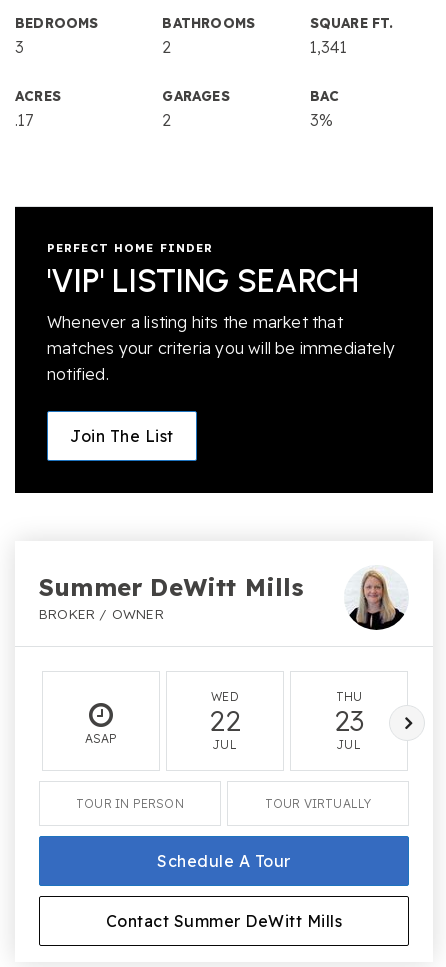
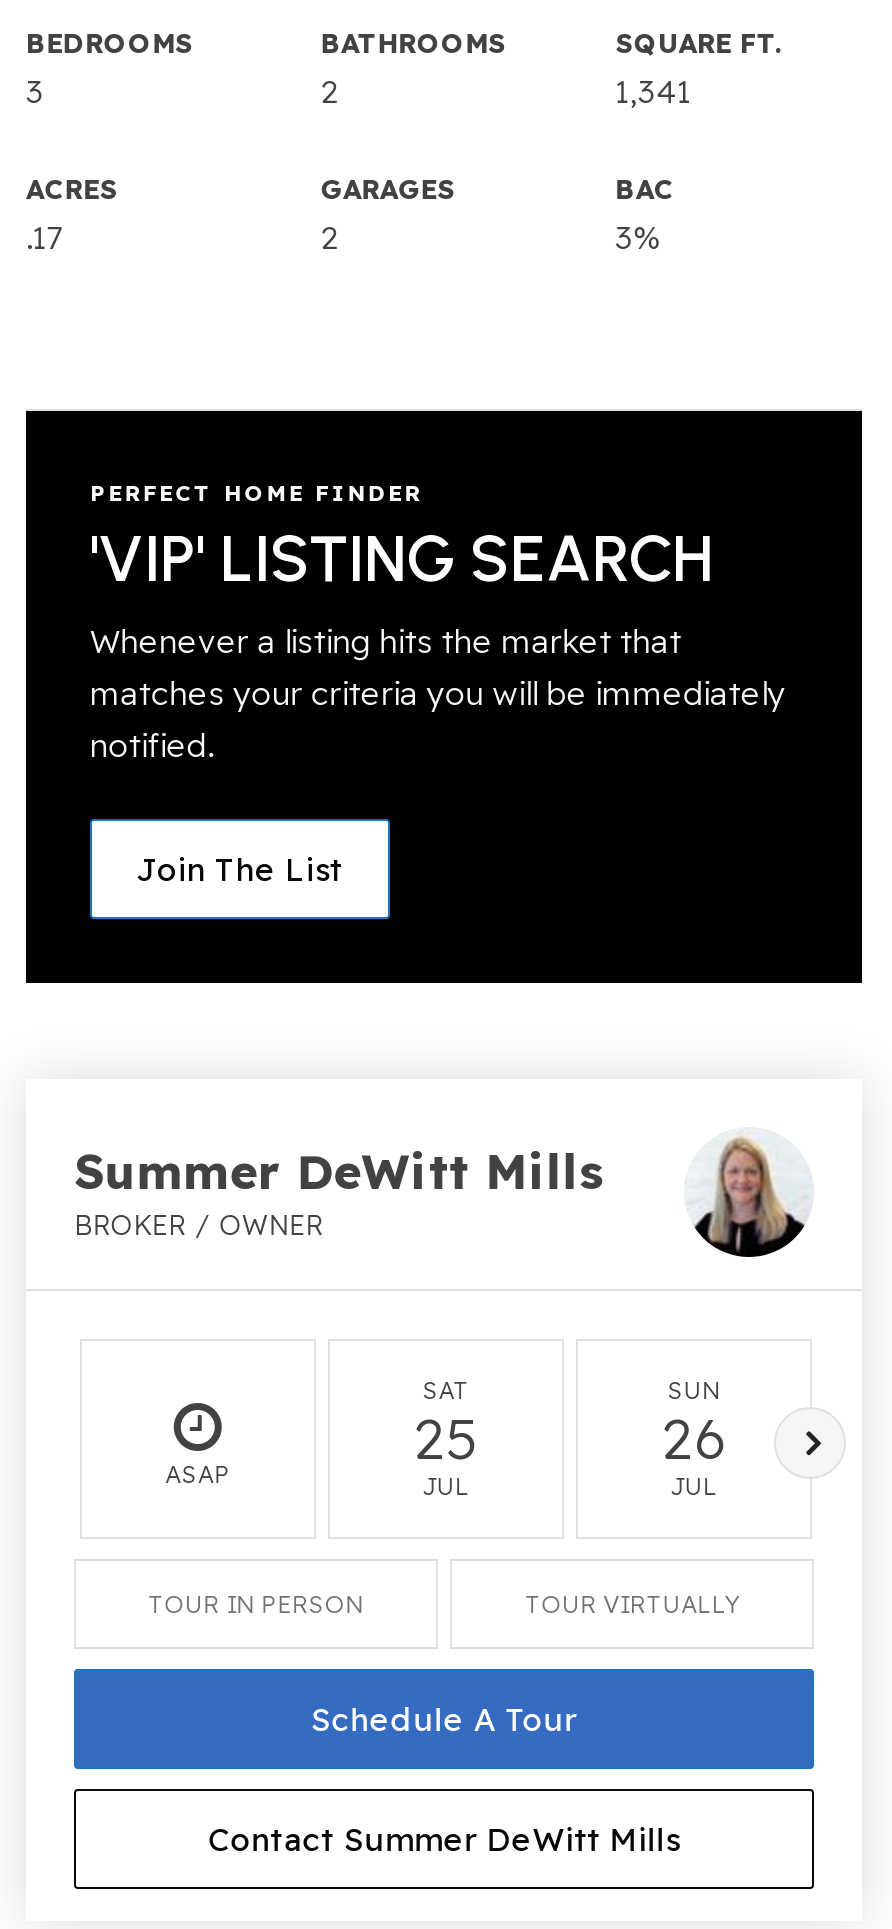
[209,689,241,738] WED | 22 -> [414,1375,478,1473] SAT | 25
[334,689,364,738] THU | 23 -> [662,1375,726,1473] SUN | 26

